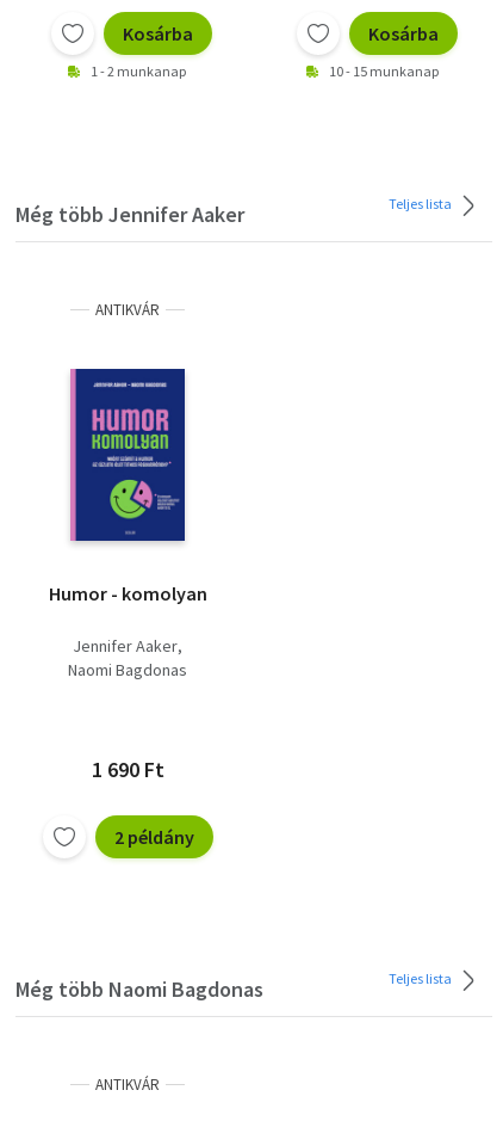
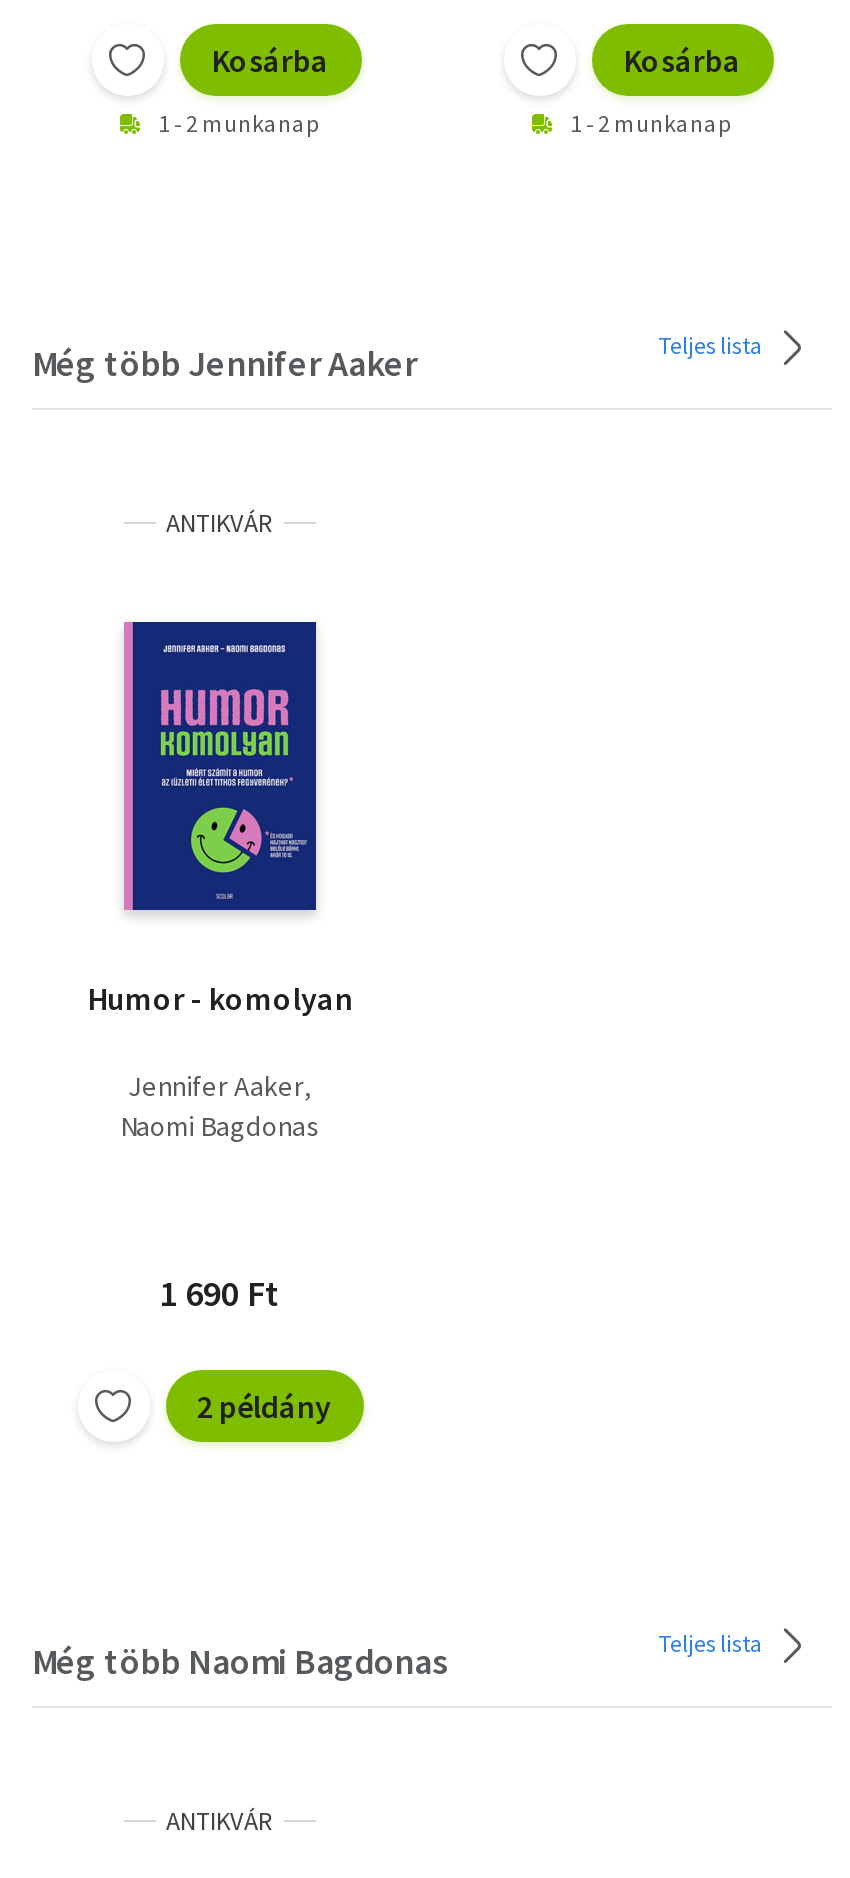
[329,62,439,80] 10 - 15 munkanap -> [570,108,730,138] 1 - 2 munkanap

